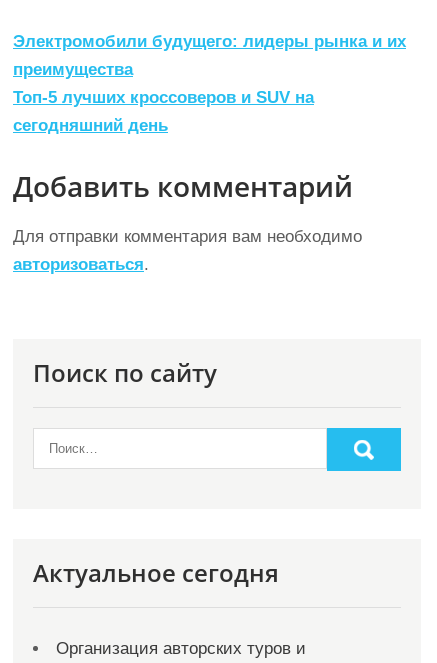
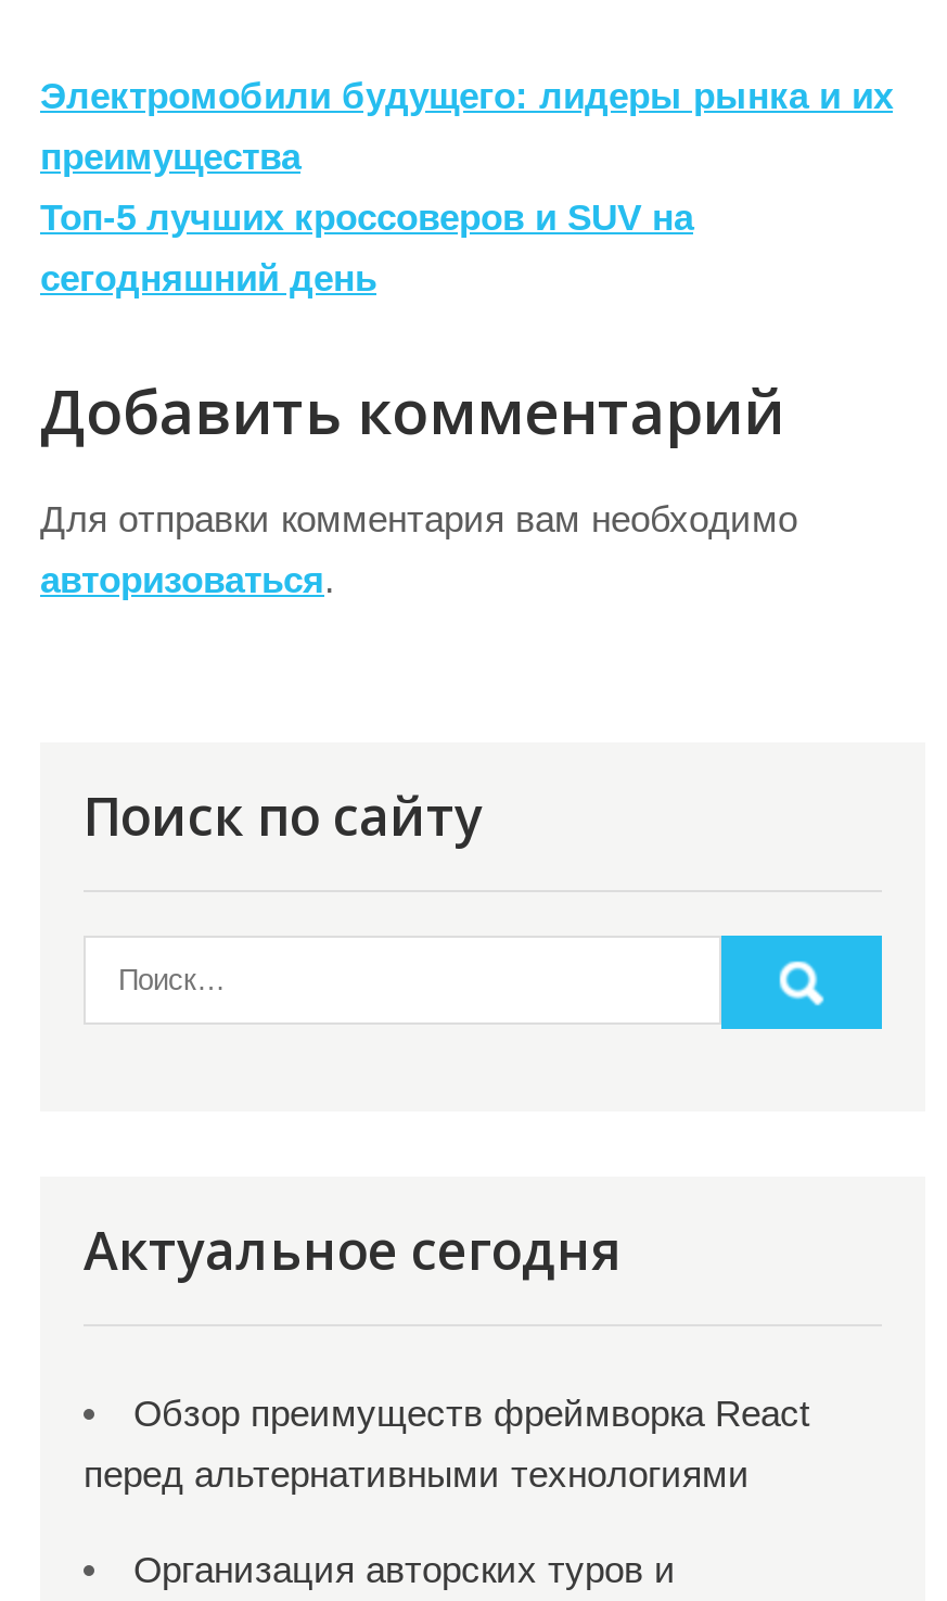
none -> [84,1393,810,1495] Обзор преимуществ фреймворка React | перед альтернативными технологиями

